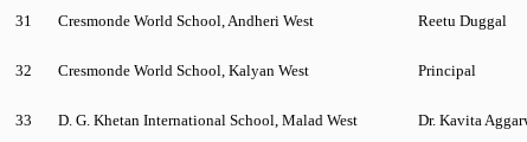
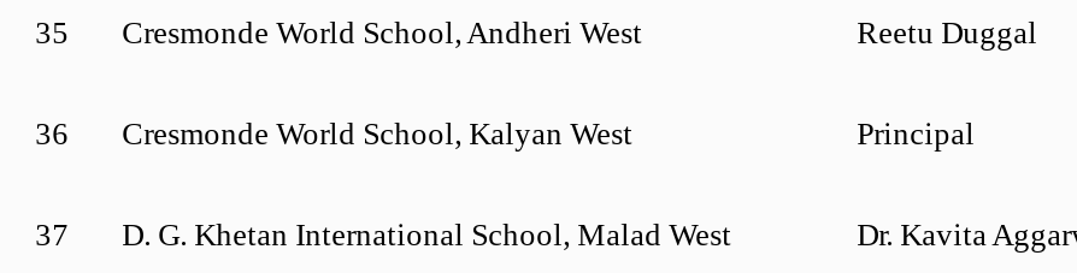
[15,11,313,29] 31 Cresmonde World School, Andheri West -> [35,13,642,50] 35 Cresmonde World School, Andheri West
[15,61,309,79] 32 Cresmonde World School, Kalyan West -> [35,114,633,151] 36 Cresmonde World School, Kalyan West
[15,111,357,129] 33 D. G. Khetan International School, Malad West -> [35,216,731,252] 37 D. G. Khetan International School, Malad West

